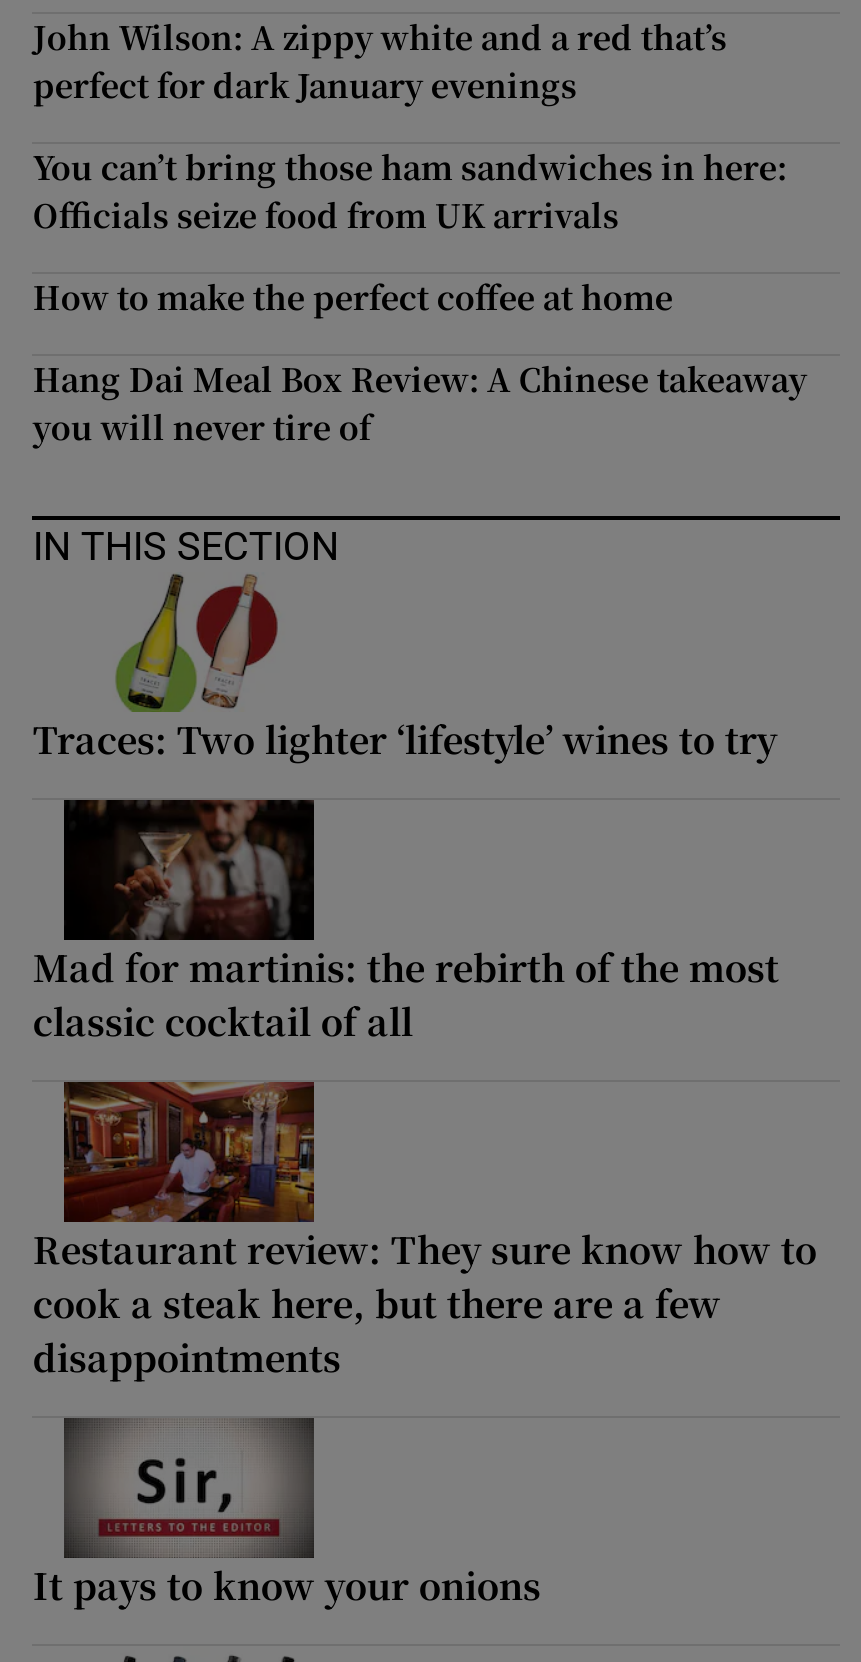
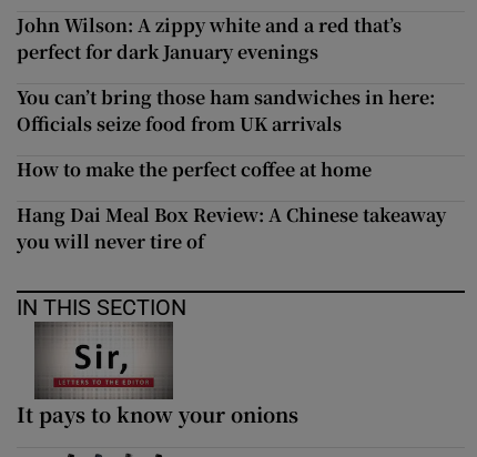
[33,574,777,764] [image] | Traces: Two lighter ‘lifestyle’ wines to try -> none
[33,798,779,1046] [image] | Mad for martinis: the rebirth of the most | classic cocktail of all -> none
[33,1080,817,1382] [image] | Restaurant review: They sure know how to | cook a steak here, but there are a few | disappointments -> none

